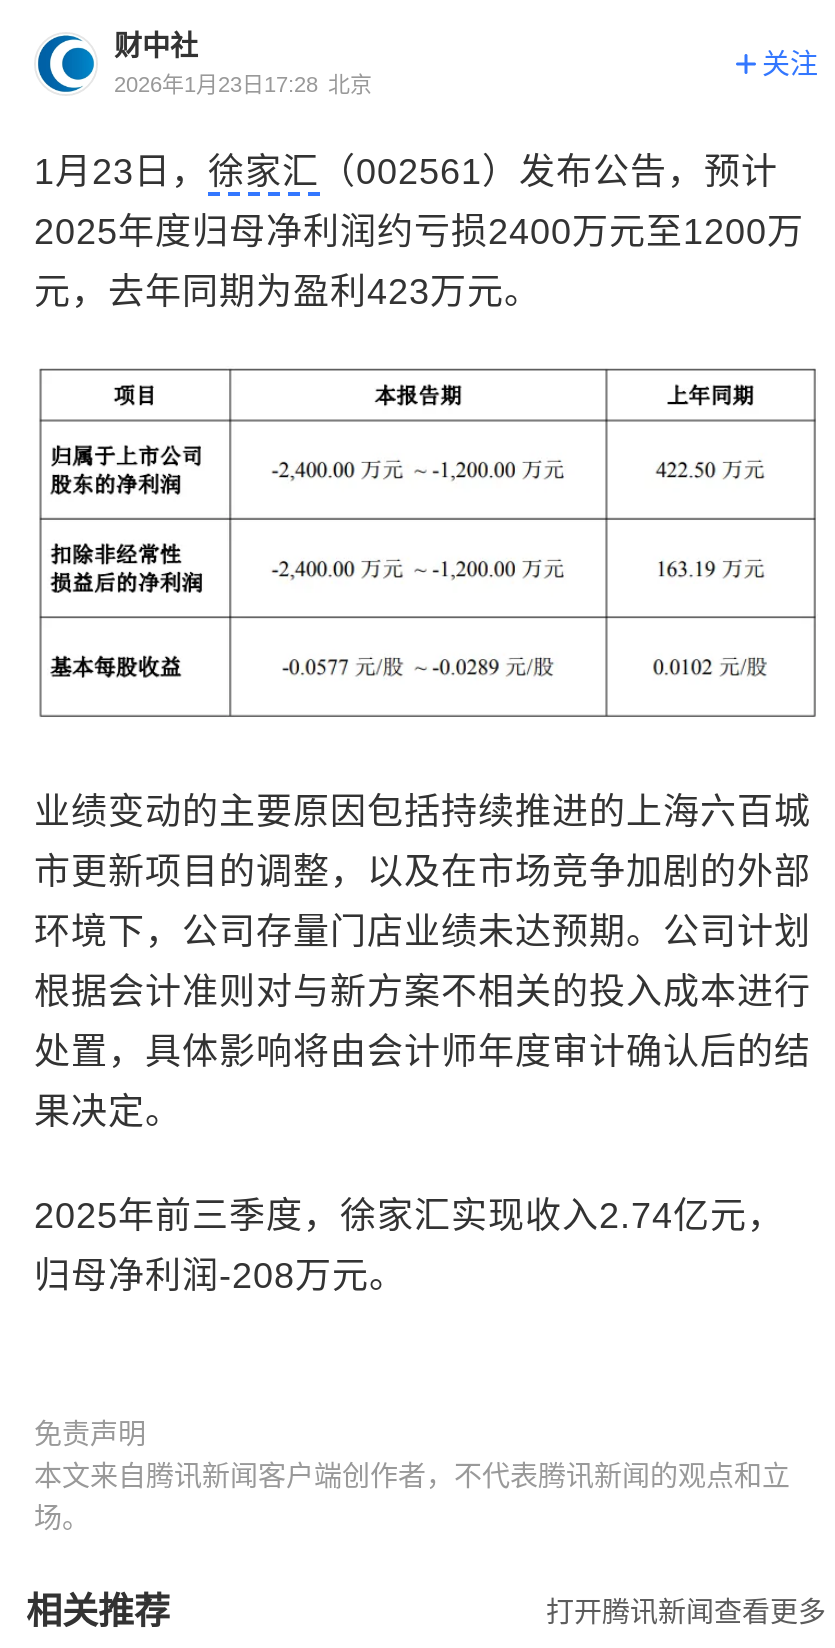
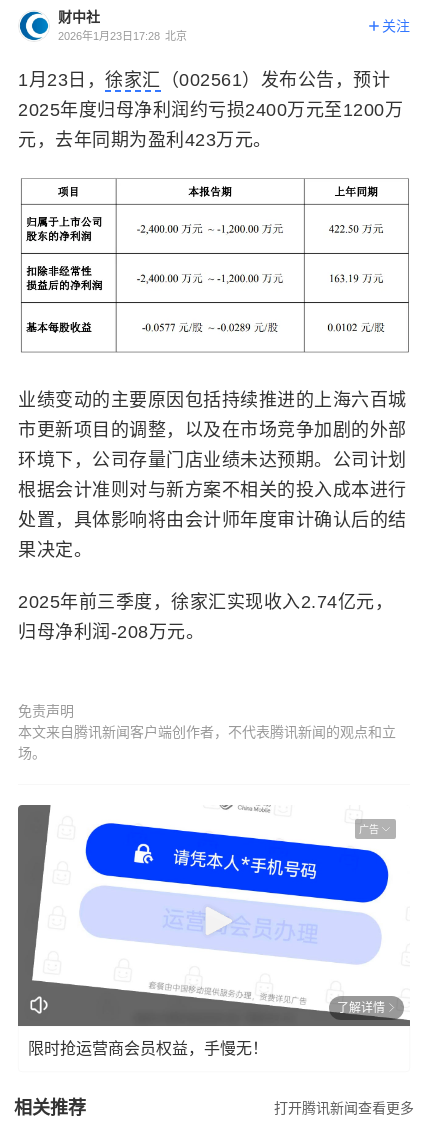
none -> [17,790,411,1027] [image] | 广告
none -> [28,1001,385,1057] 了解详情 | 限时抢运营商会员权益，手慢无！

